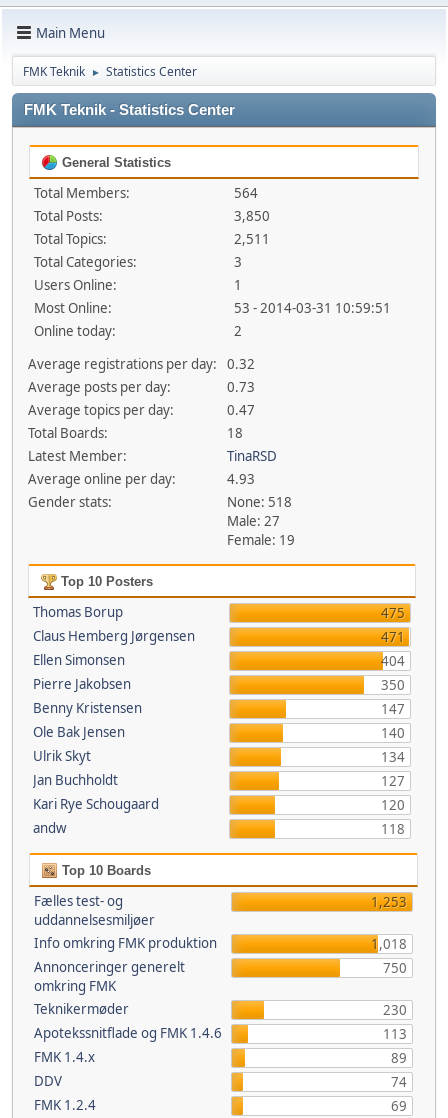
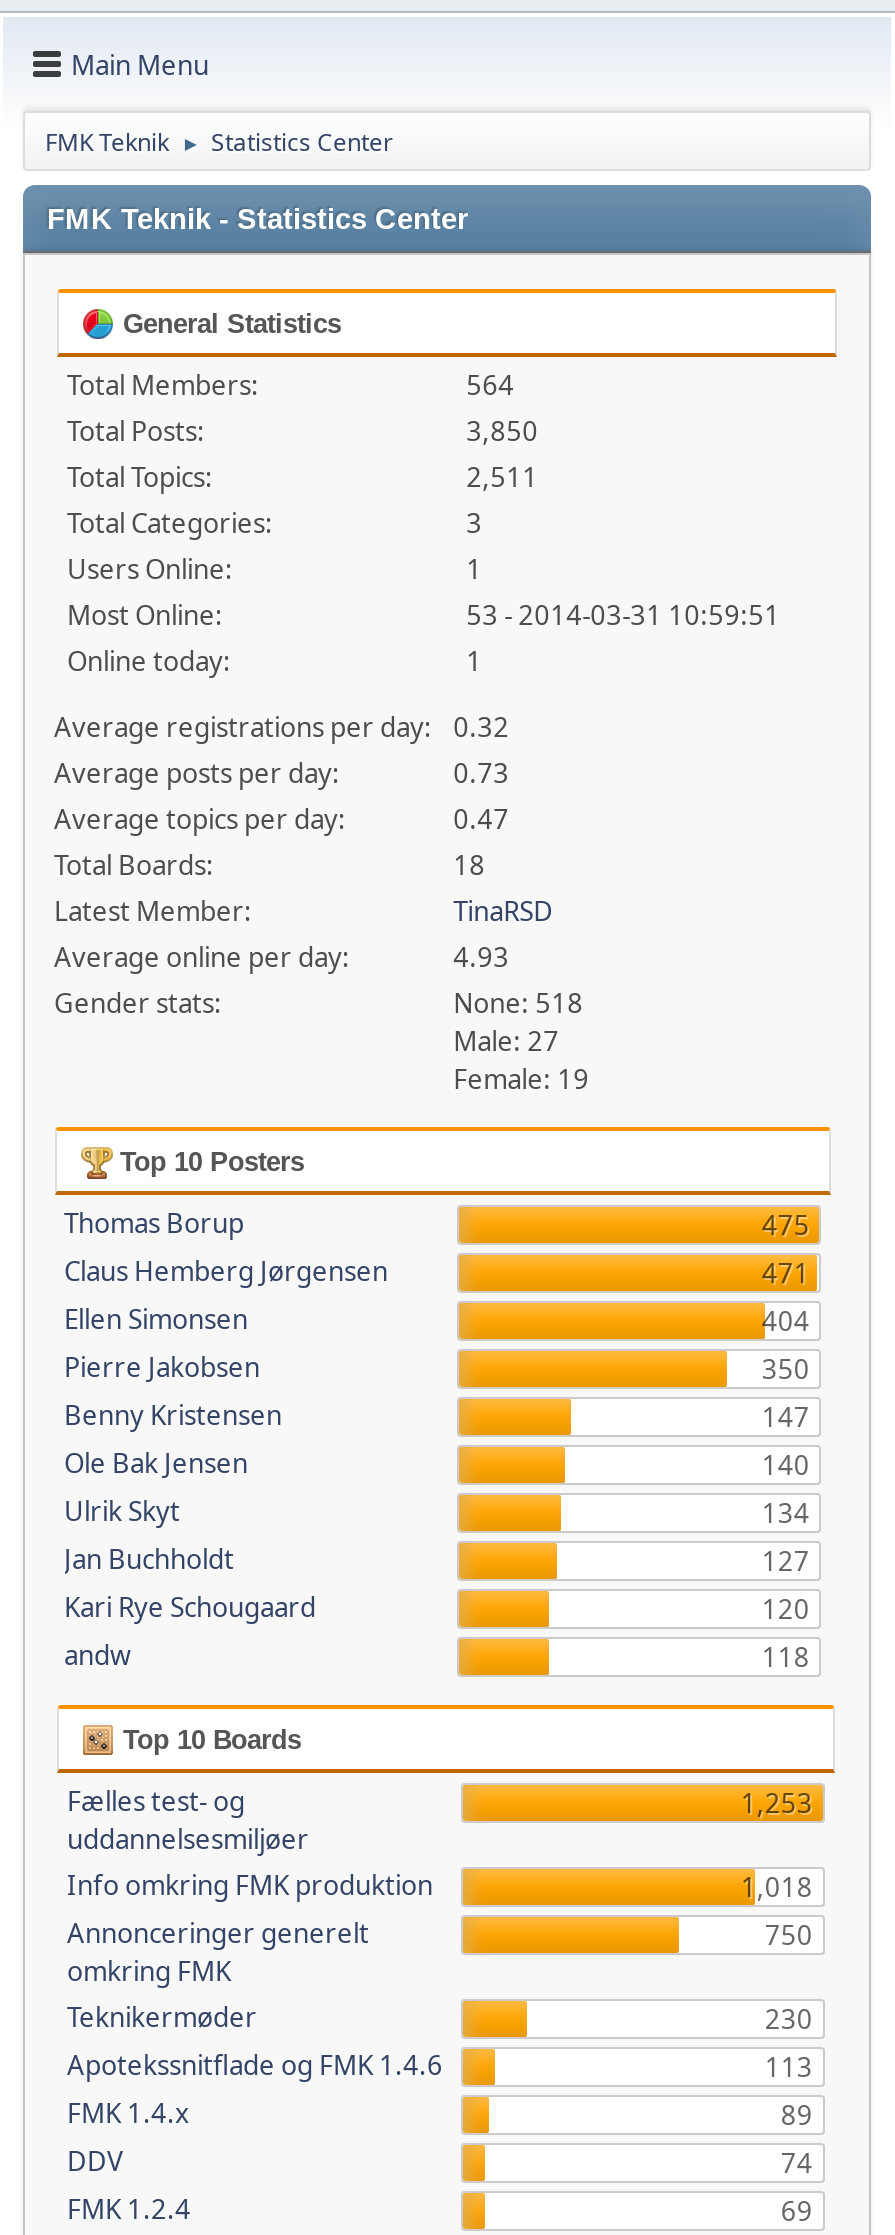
[234,322,242,340] 2 -> [466,643,482,679] 1

